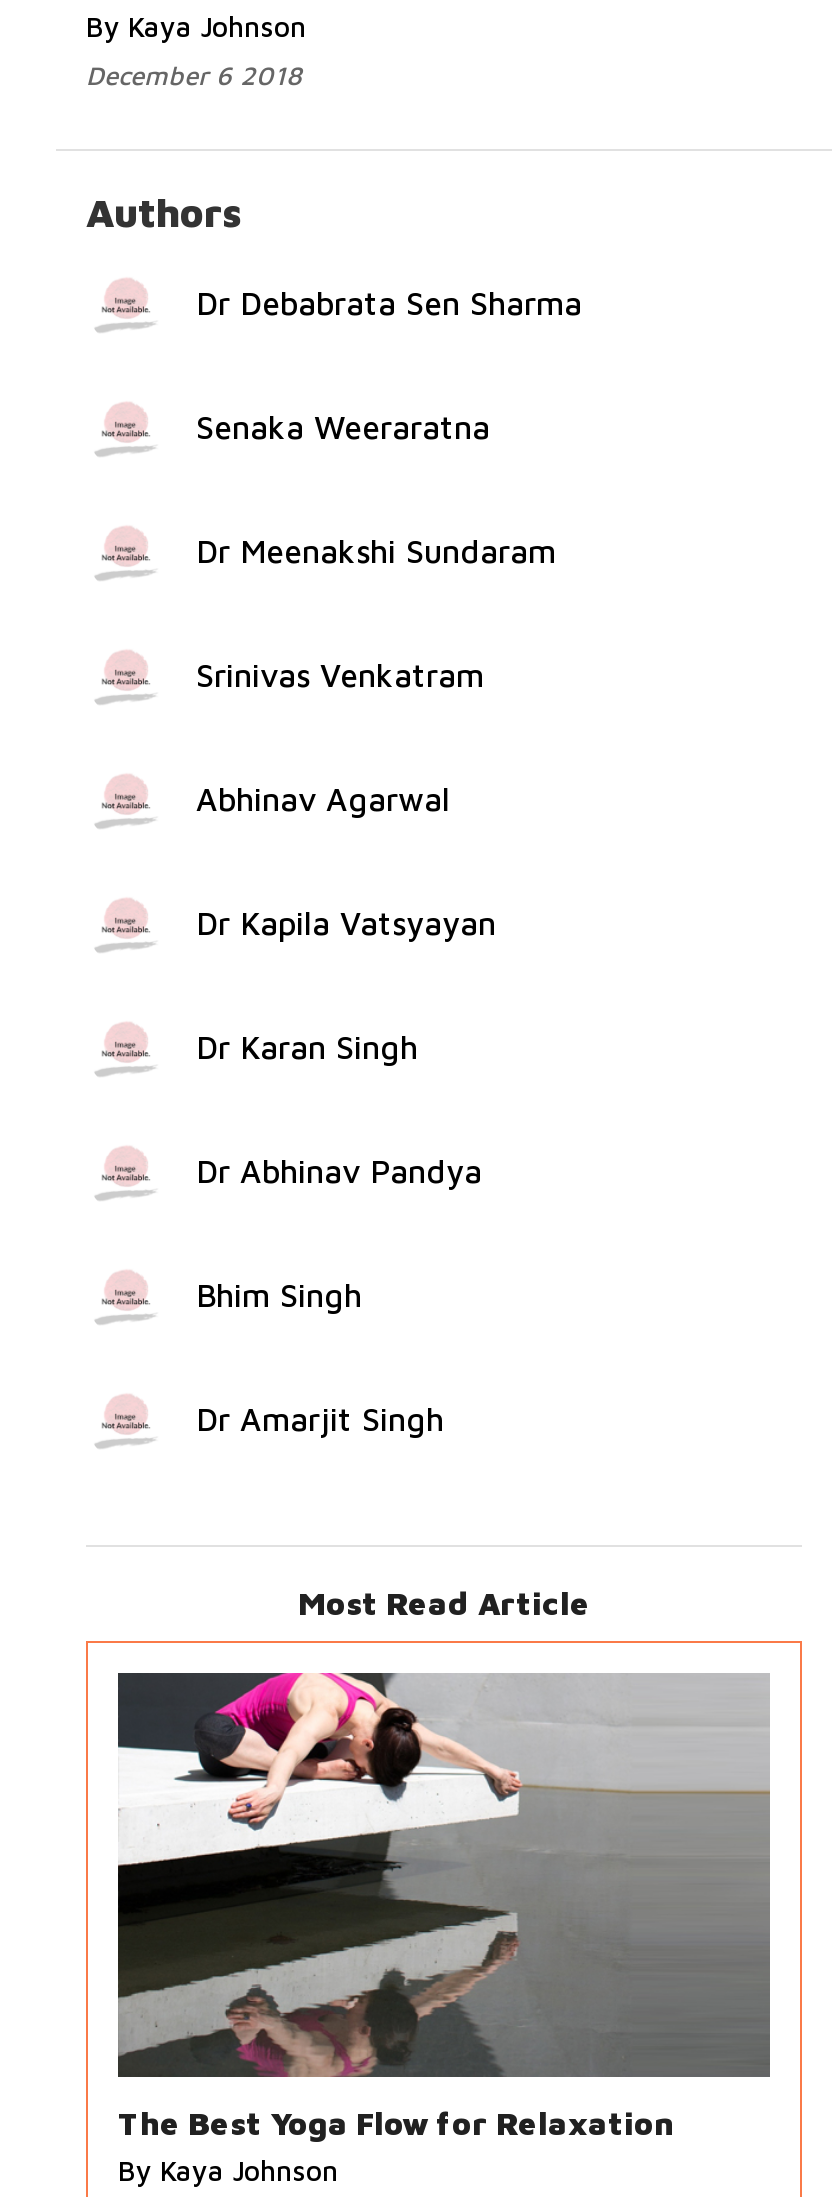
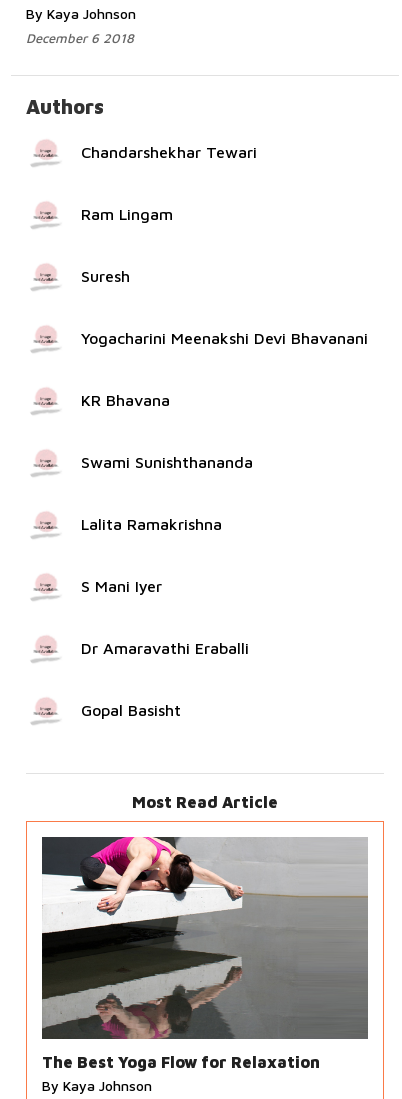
[196,285,582,321] Dr Debabrata Sen Sharma -> [81,143,257,161] Chandarshekhar Tewari
[196,409,490,445] Senaka Weeraratna -> [81,205,173,223] Ram Lingam
[196,533,556,569] Dr Meenakshi Sundaram -> [81,267,130,285] Suresh
[196,657,484,693] Srinivas Venkatram -> [81,329,368,347] Yogacharini Meenakshi Devi Bhavanani
[196,781,450,817] Abhinav Agarwal -> [81,391,170,409] KR Bhavana
[196,905,496,941] Dr Kapila Vatsyayan -> [81,453,253,471] Swami Sunishthananda
[196,1029,418,1065] Dr Karan Singh -> [81,515,222,533] Lalita Ramakrishna
[196,1153,482,1189] Dr Abhinav Pandya -> [81,577,162,595] S Mani Iyer
[196,1277,362,1313] Bhim Singh -> [81,639,249,657] Dr Amaravathi Eraballi
[196,1401,444,1437] Dr Amarjit Singh -> [81,701,181,719] Gopal Basisht

